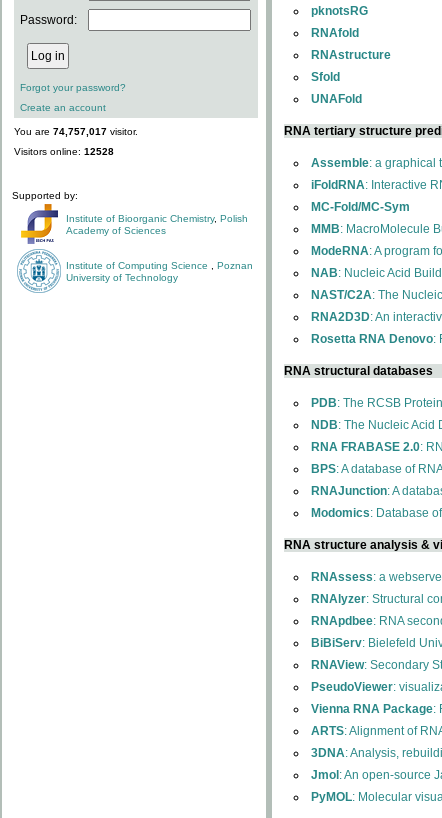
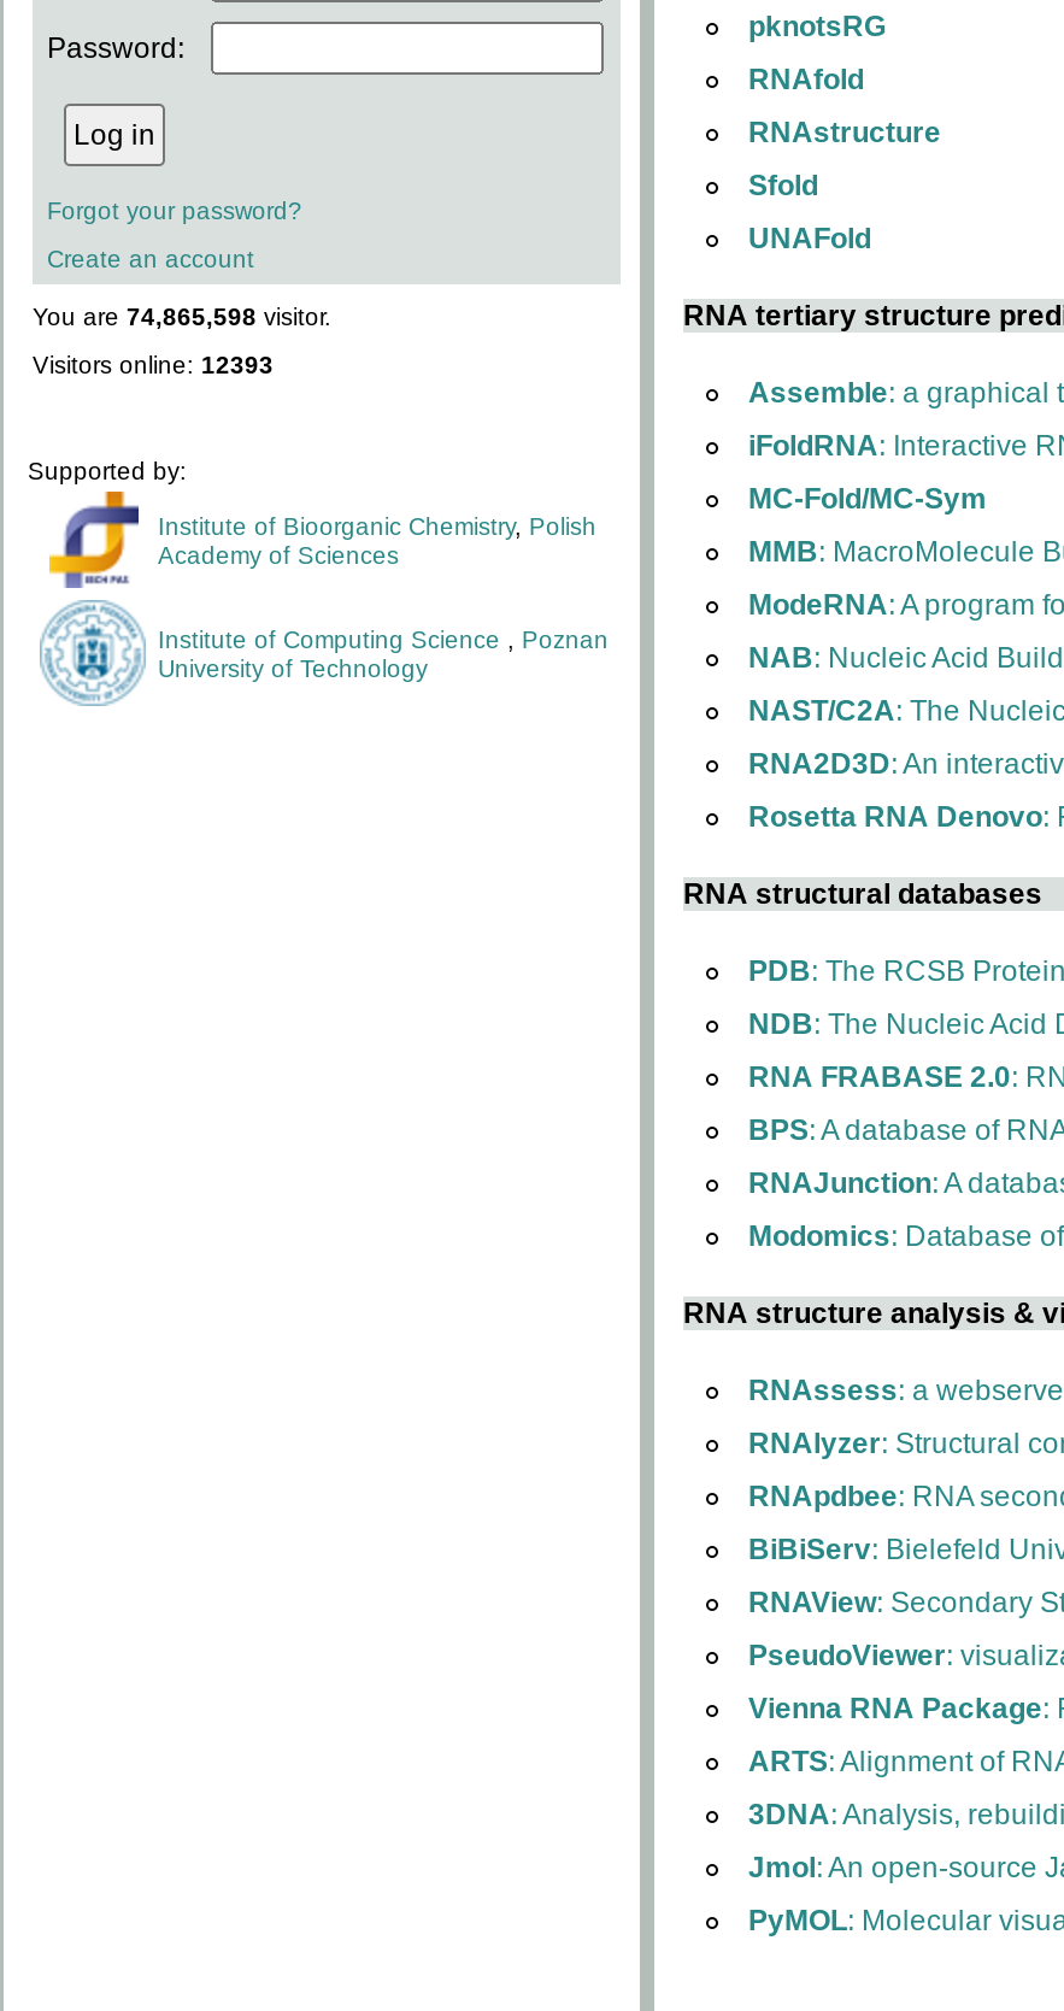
[14,126,138,137] You are 74,757,017 visitor. -> [33,304,331,330] You are 74,865,598 visitor.
[14,146,114,157] Visitors online: 12528 -> [33,352,274,378] Visitors online: 12393

